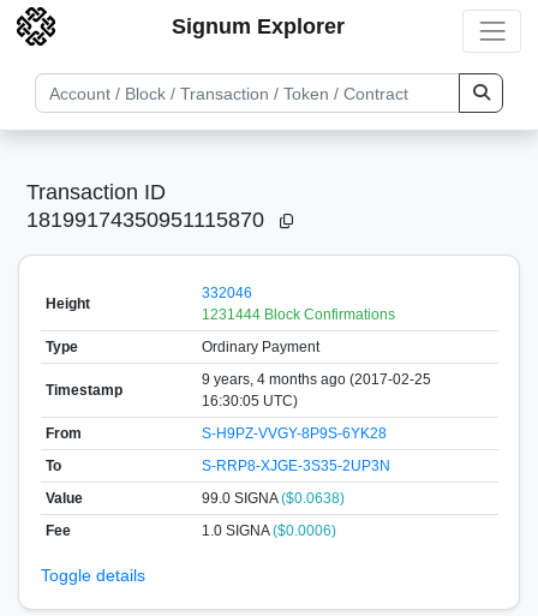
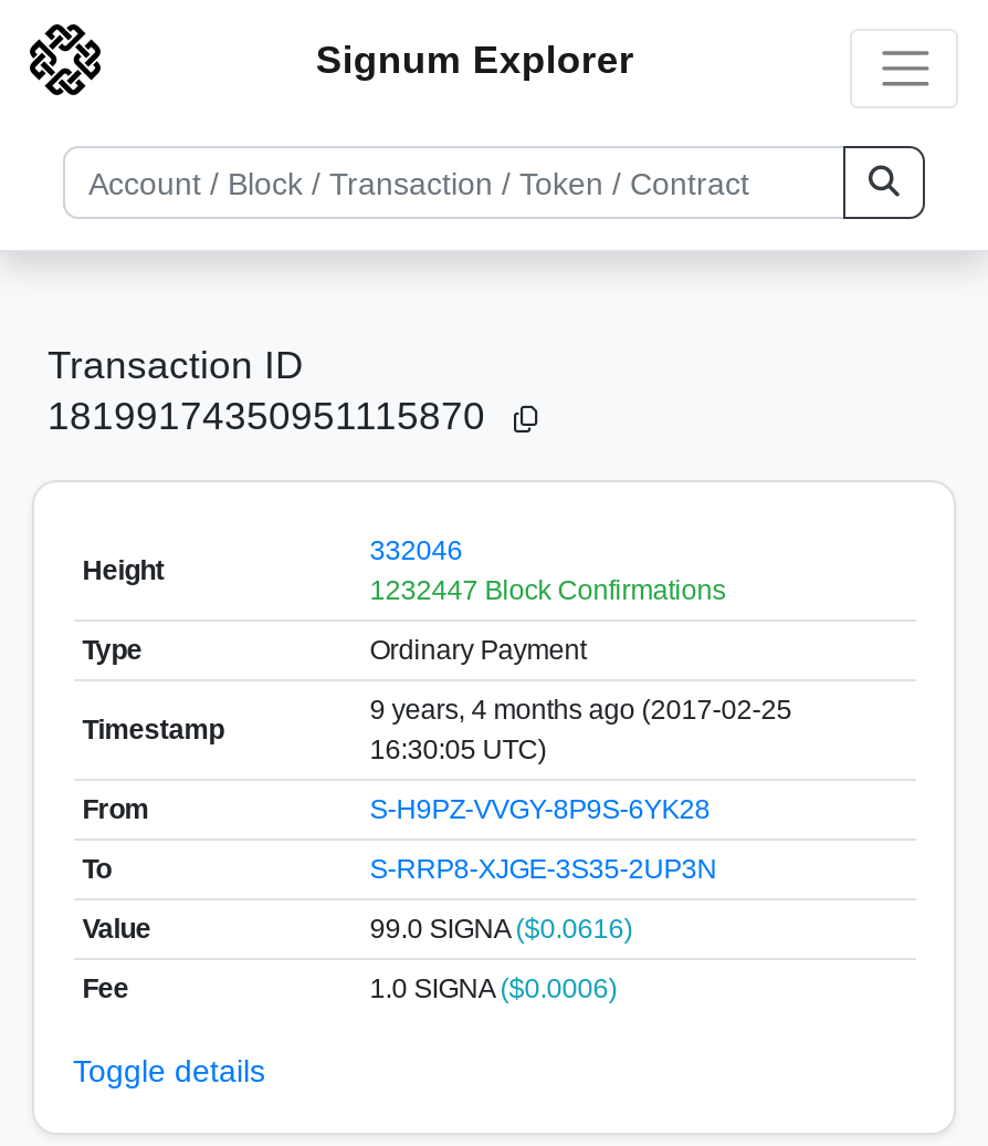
[201,306,395,322] 1231444 Block Confirmations -> [370,574,725,605] 1232447 Block Confirmations
[201,489,344,506] 99.0 SIGNA ($0.0638) -> [370,913,633,944] 99.0 SIGNA ($0.0616)

